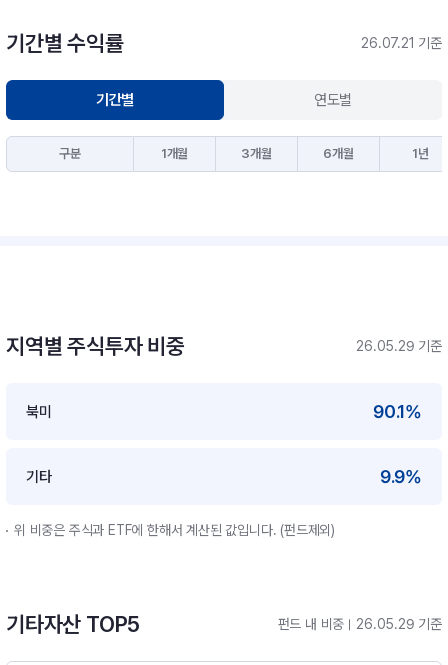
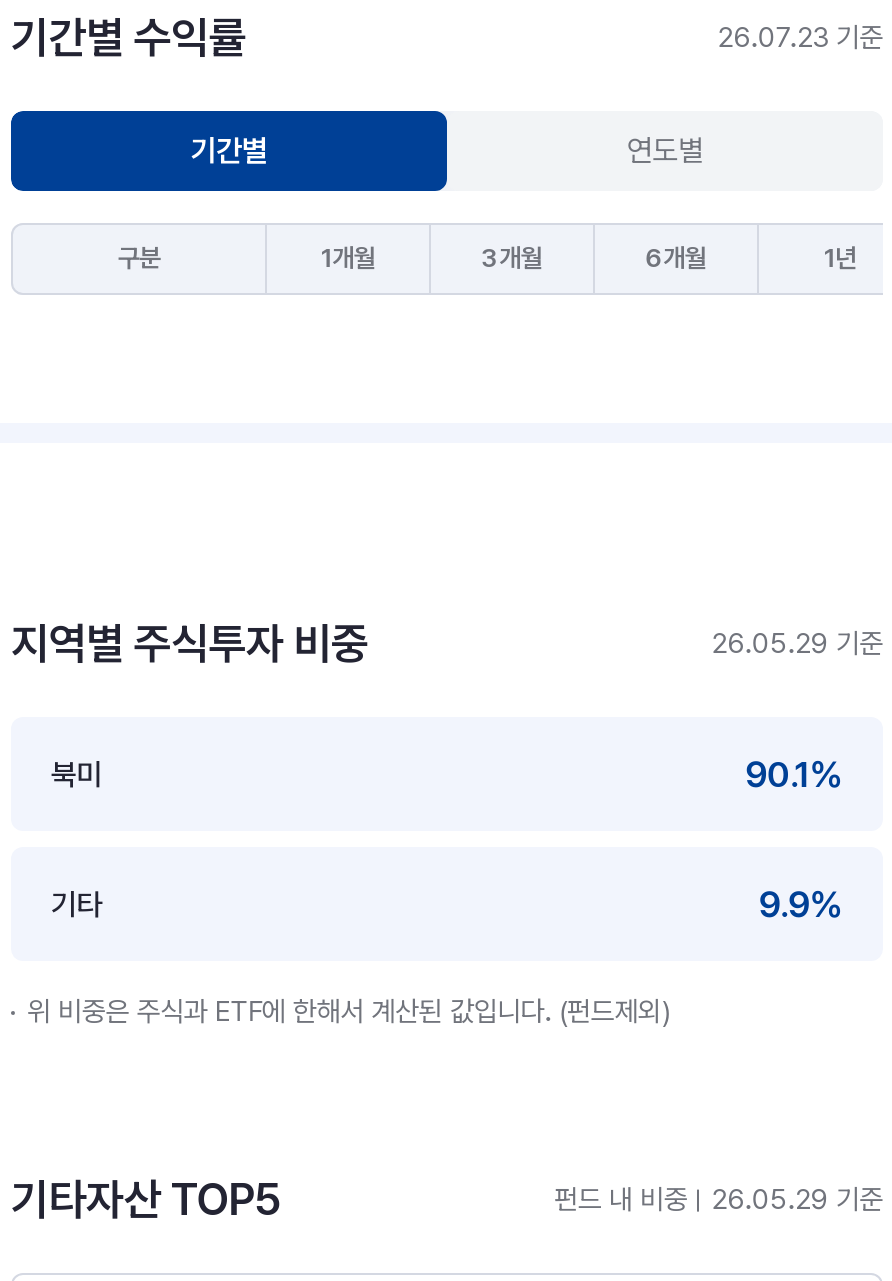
[361,35,442,51] 26.07.21 기준 -> [717,21,883,53] 26.07.23 기준

